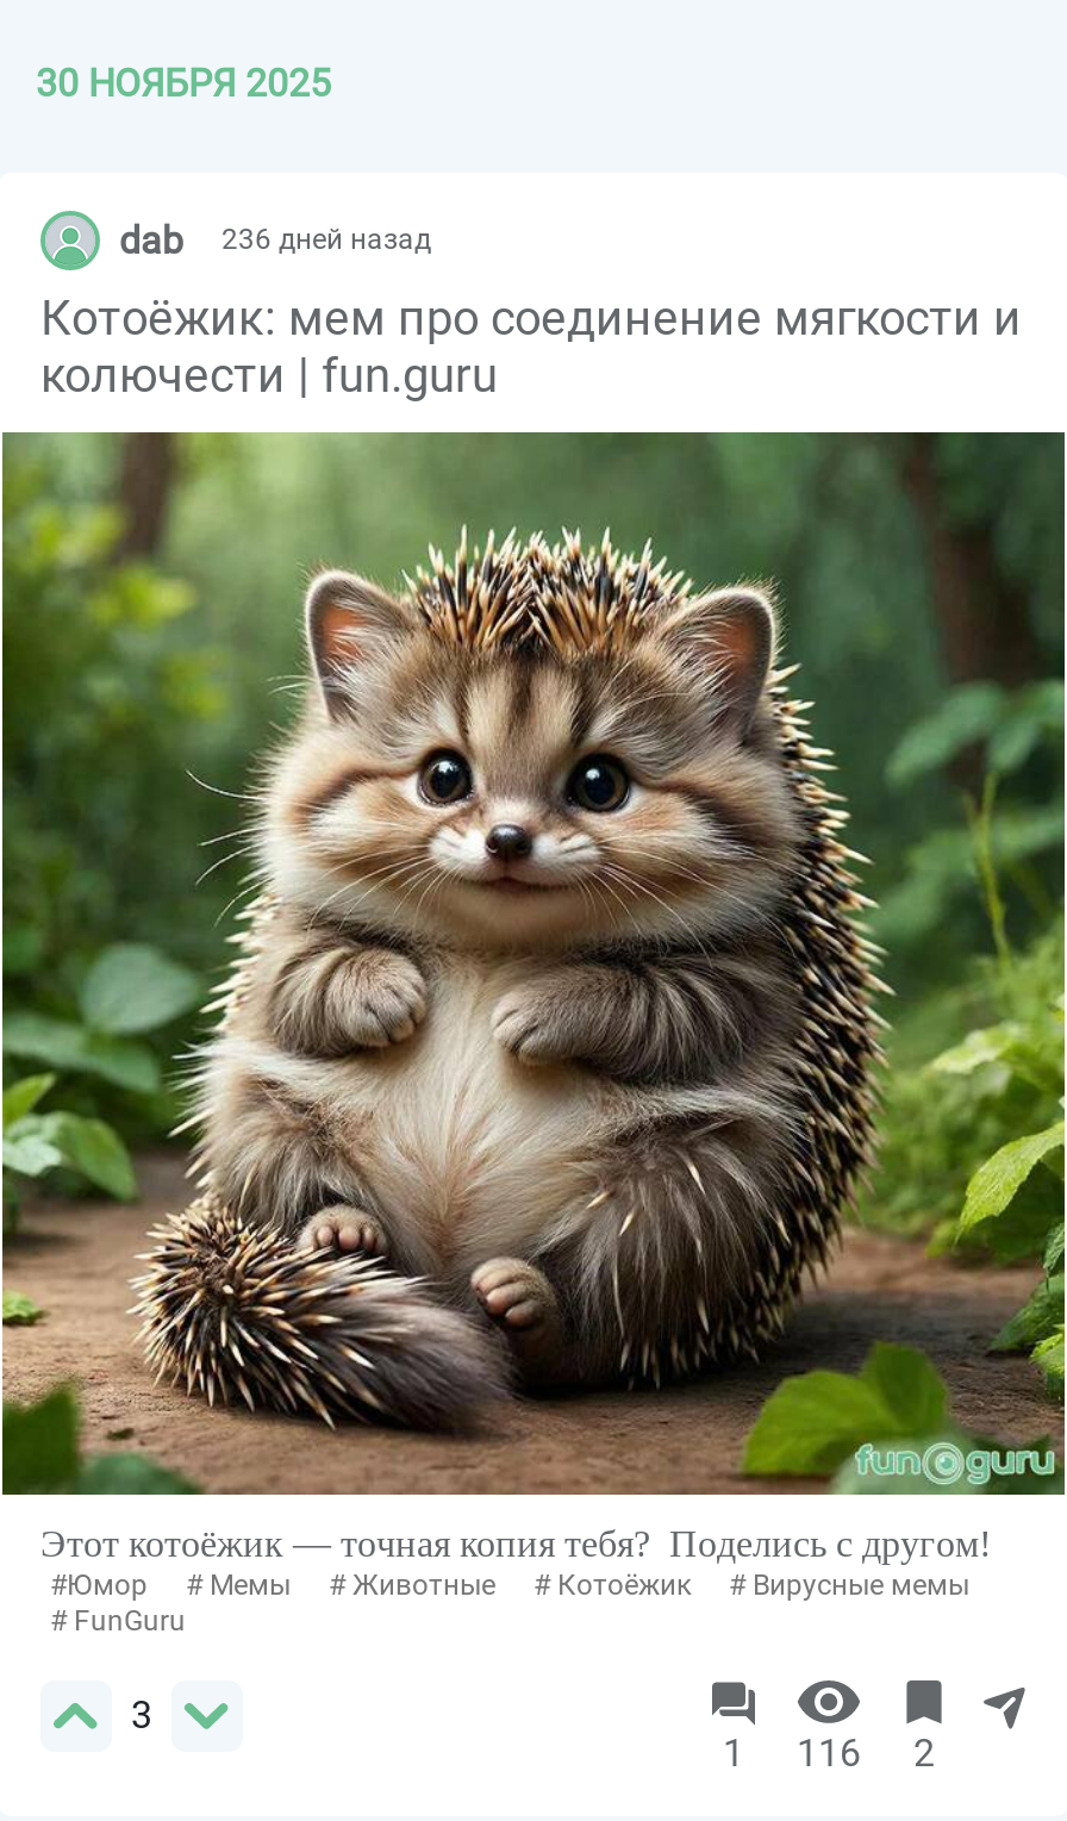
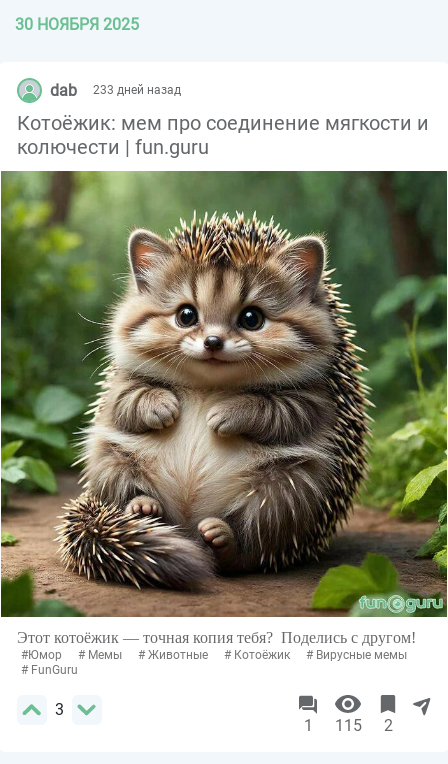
[119,217,431,262] dab 236 дней назад -> [50,81,181,100] dab 233 дней назад
[723,1730,935,1775] 1 116 2 -> [303,716,392,735] 1 115 2

